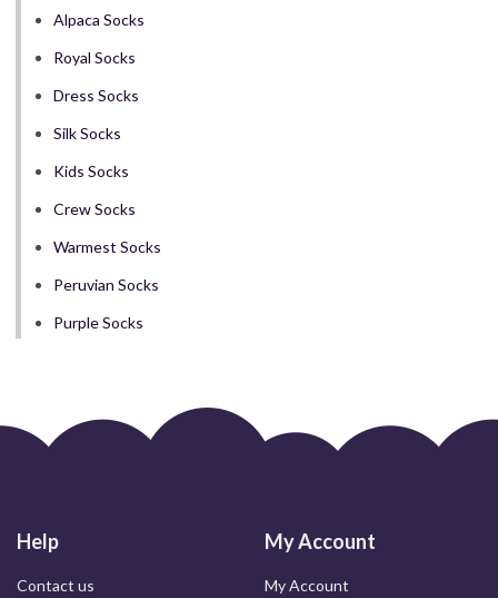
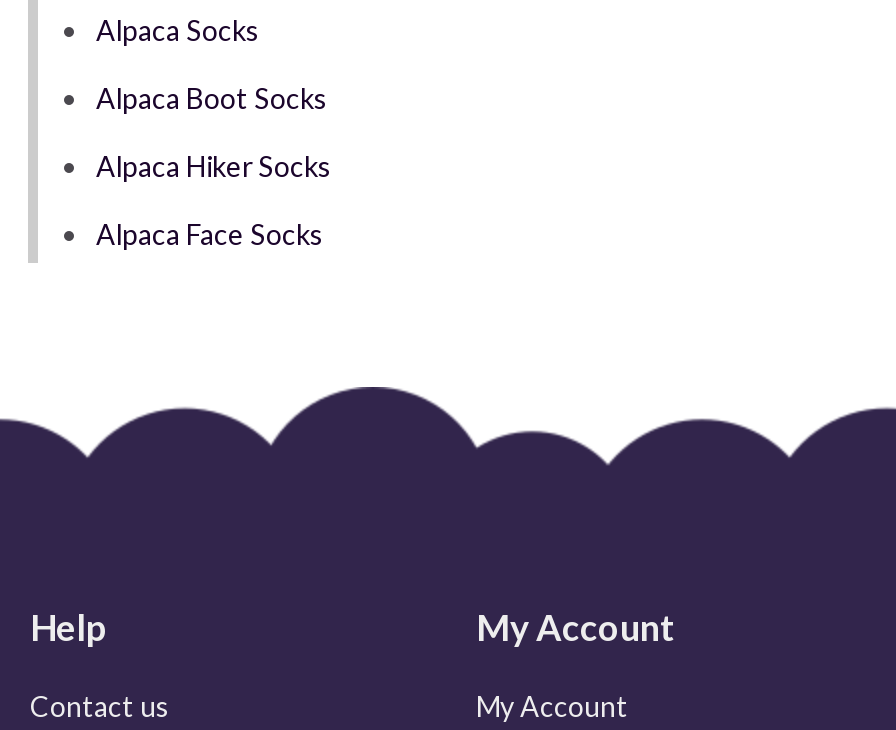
[53,48,161,332] Royal Socks | Dress Socks | Silk Socks | Kids Socks | Crew Socks | Warmest Socks | Peruvian Socks | Purple Socks -> [96,82,332,252] Alpaca Boot Socks | Alpaca Hiker Socks | Alpaca Face Socks

